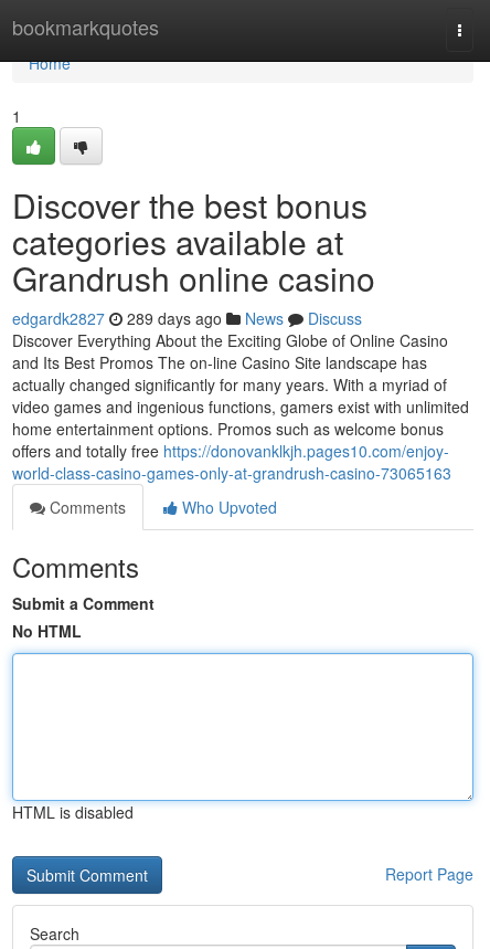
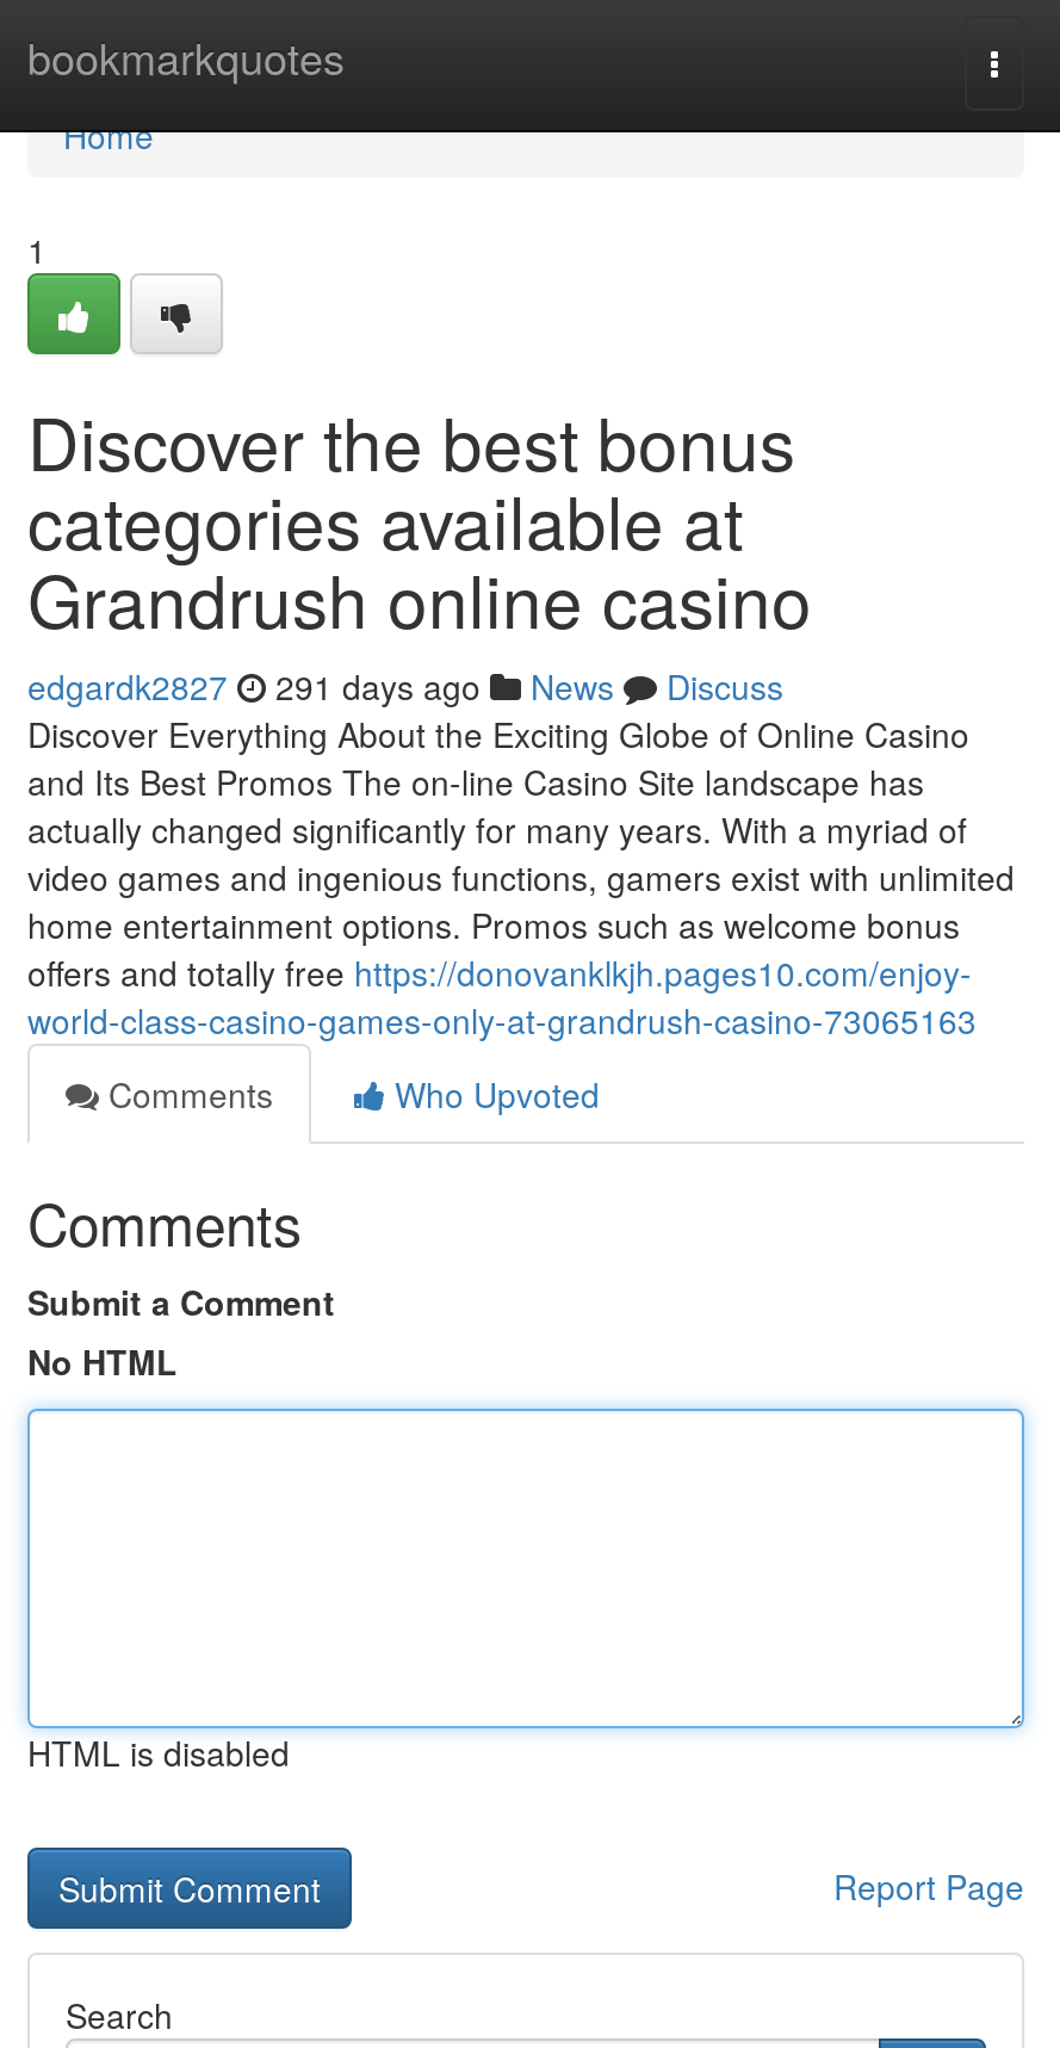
[12,307,362,329] edgardk2827 289 days ago News Discuss -> [27,662,783,710] edgardk2827 291 days ago News Discuss

